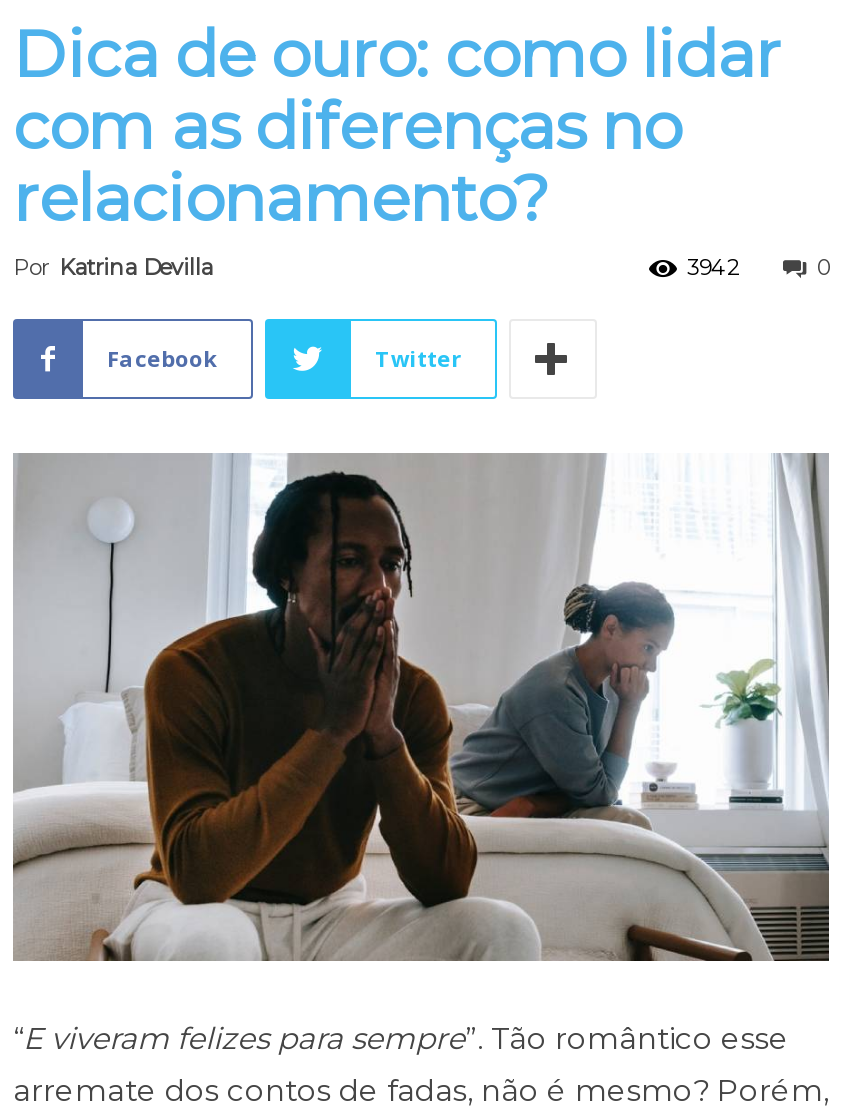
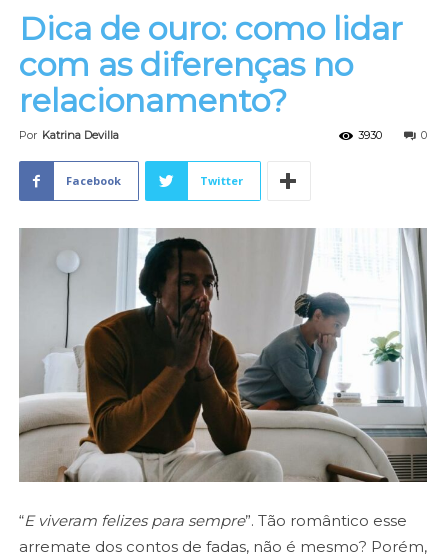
[687,253,739,281] 3942 -> [358,128,382,142] 3930

